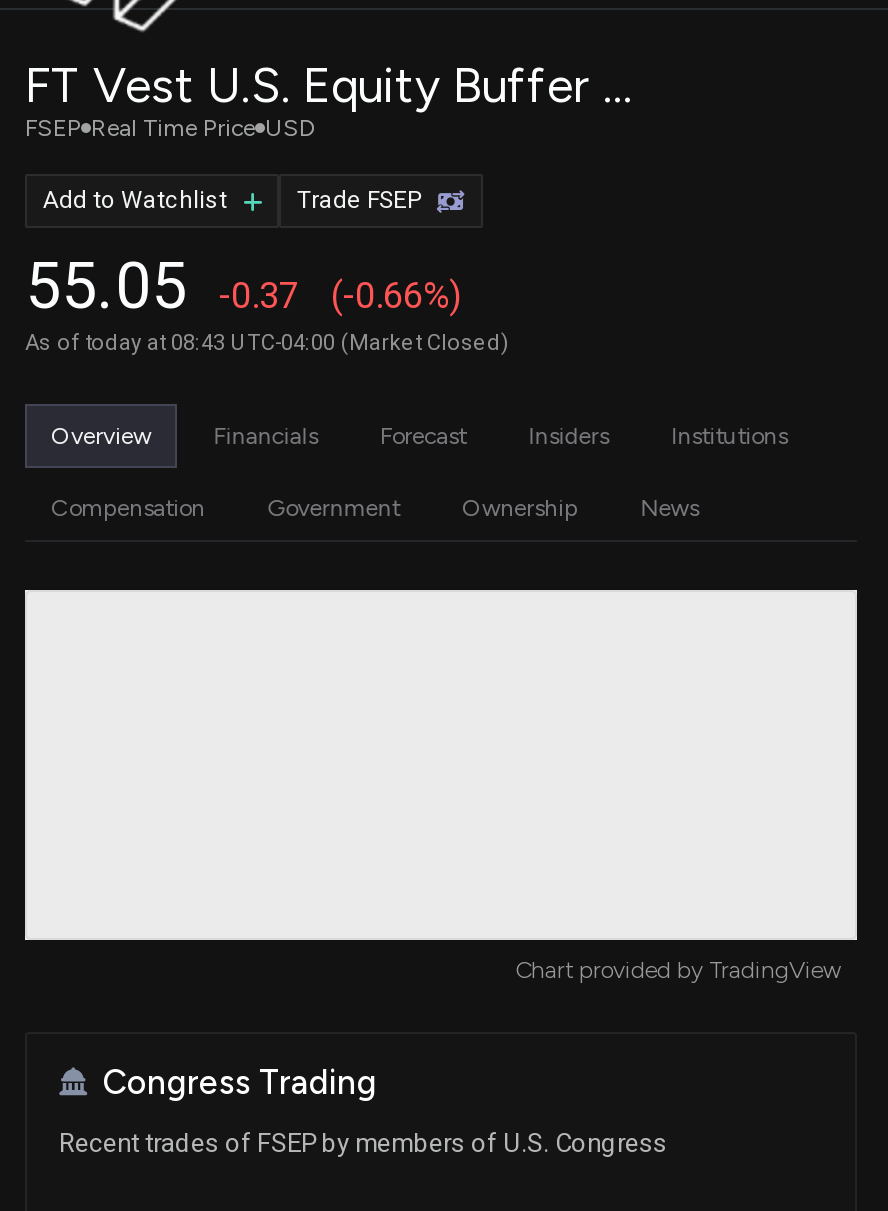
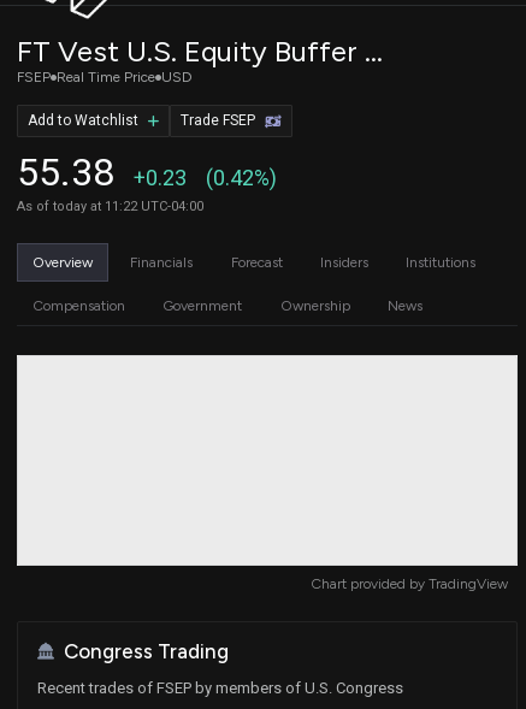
[25,247,509,355] 55.05 | -0.37 | (-0.66%) | As of today at 08:43 UTC-04:00 (Market Closed) -> [17,149,277,214] 55.38 | +0.23 | (0.42%) | As of today at 11:22 UTC-04:00

